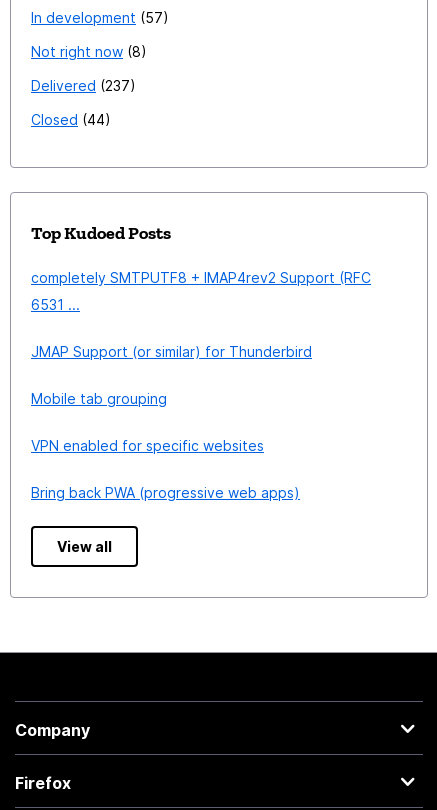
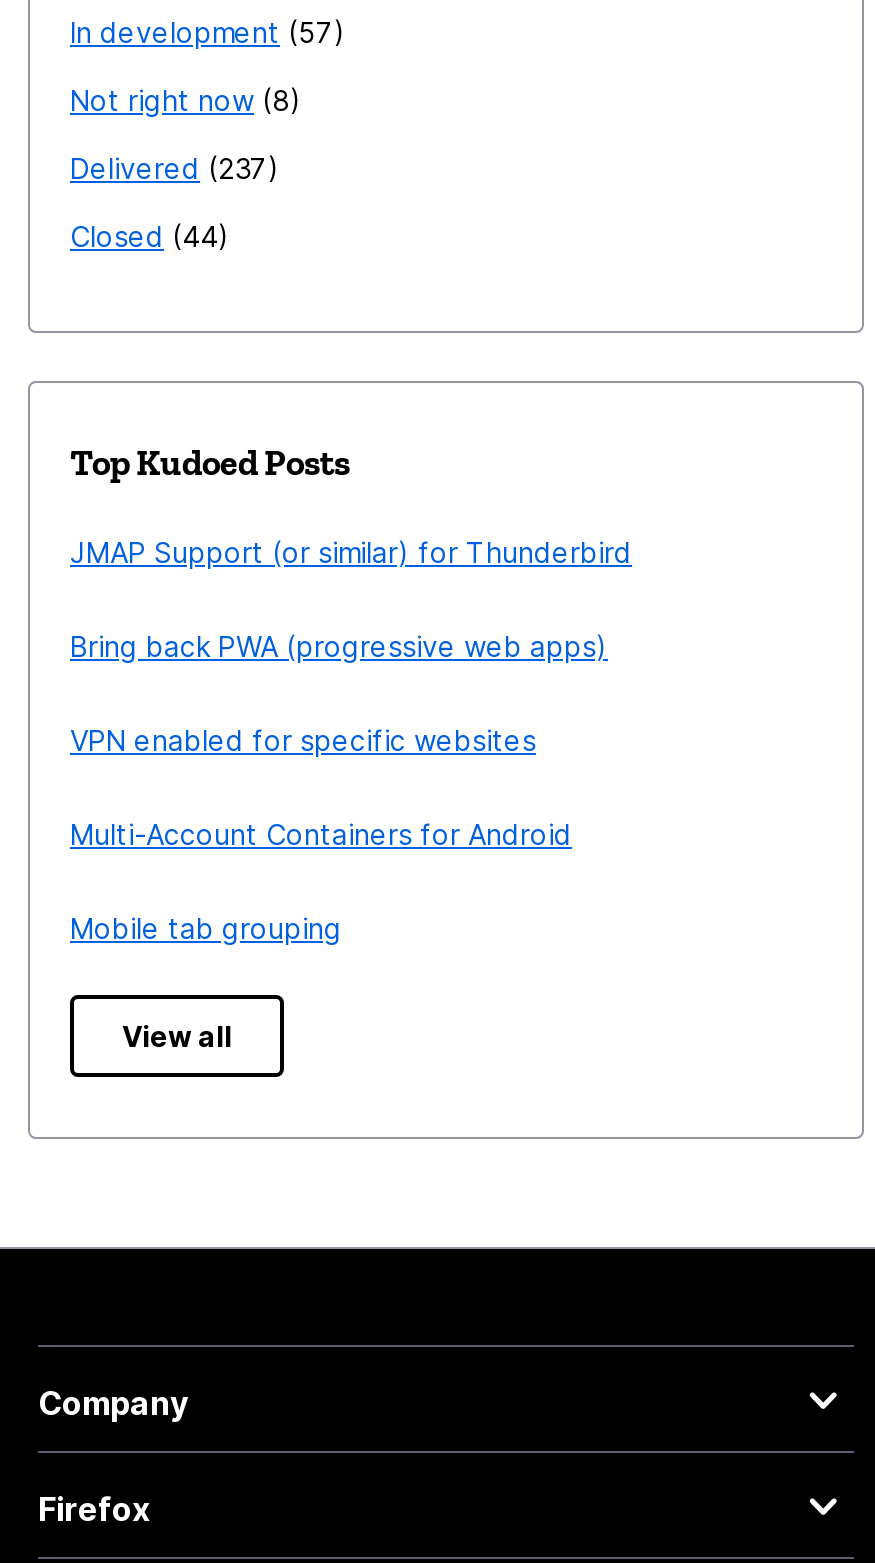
[31,269,371,313] completely SMTPUTF8 + IMAP4rev2 Support (RFC | 6531 ... -> none
moved [31,343,312,360] -> [70,535,632,569]: JMAP Support (or similar) for Thunderbird
none -> [70,817,572,851] Multi-Account Containers for Android
moved [31,390,167,407] -> [70,911,342,945]: Mobile tab grouping
moved [31,437,300,501] -> [70,629,608,757]: VPN enabled for specific websites | Bring back PWA (progressive web apps)

